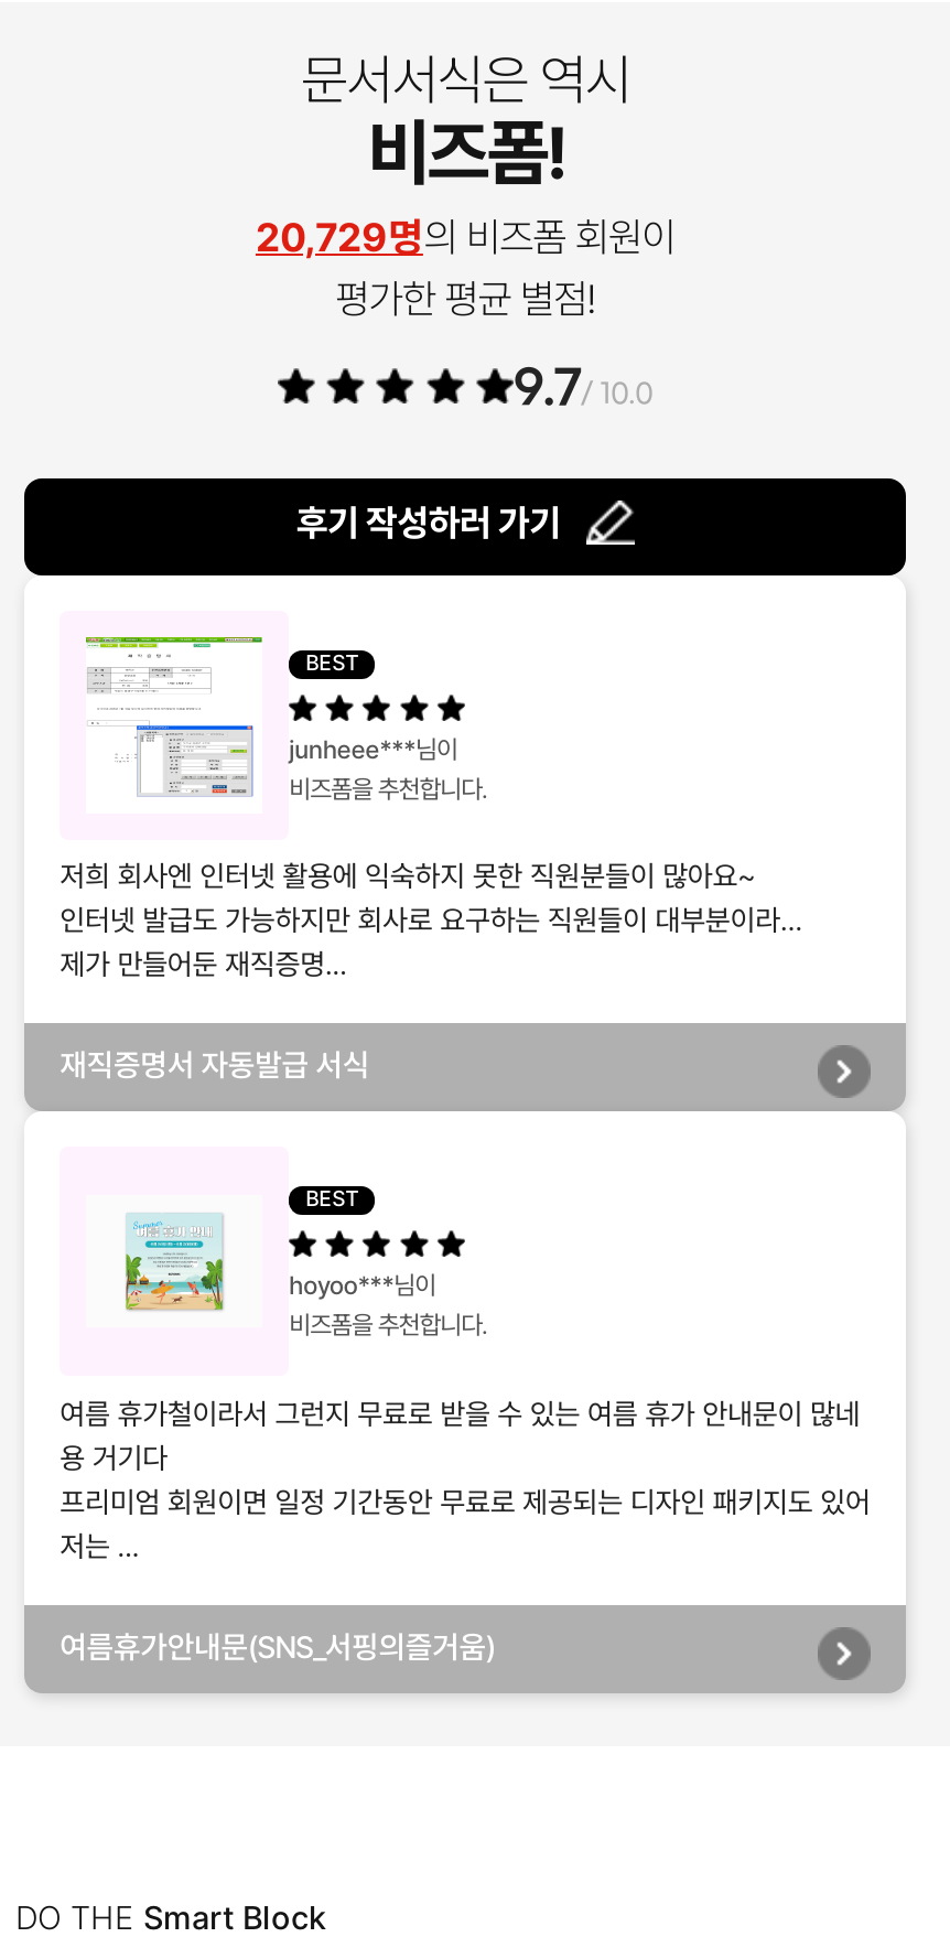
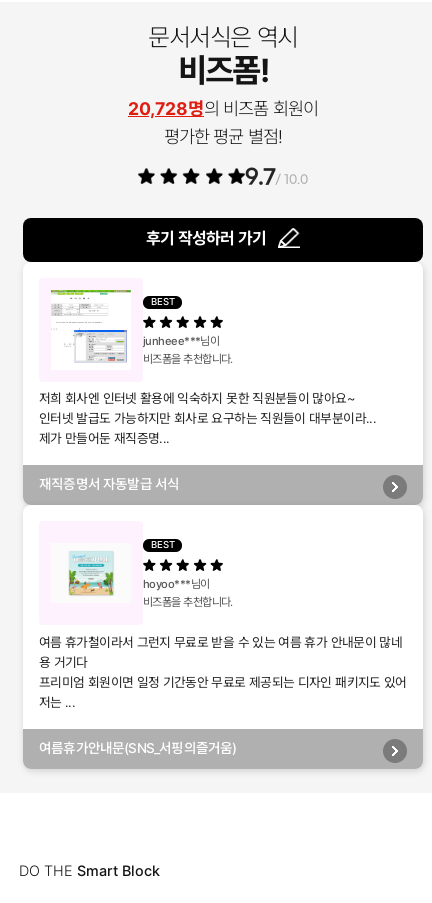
[256,215,674,261] 20,729명의 비즈폼 회원이 -> [128,98,318,119] 20,728명의 비즈폼 회원이

